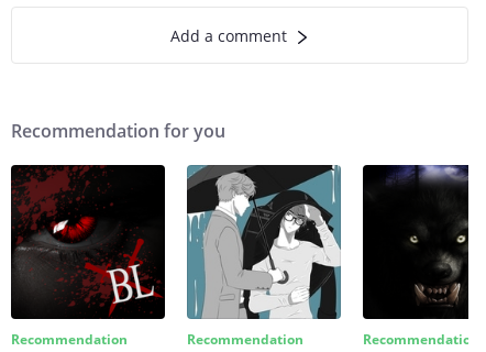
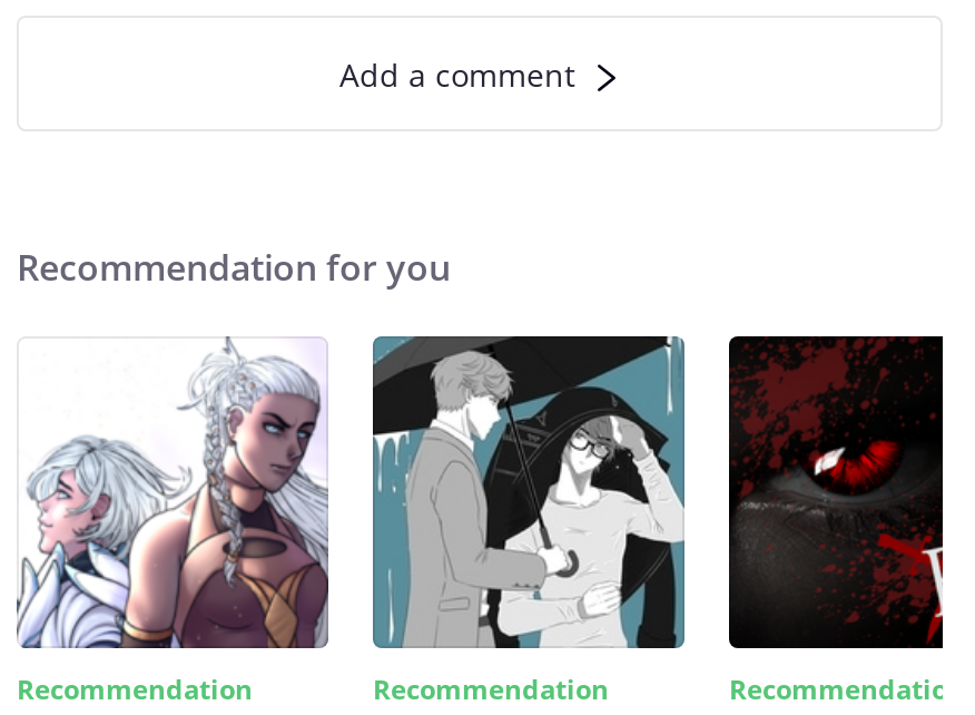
[10,164,166,320] [image] -> [14,336,331,650] [image]
[364,164,470,313] [image] -> [731,334,945,641] [image]

